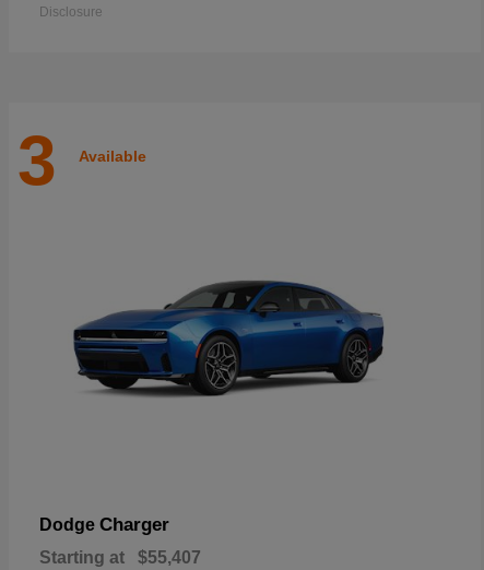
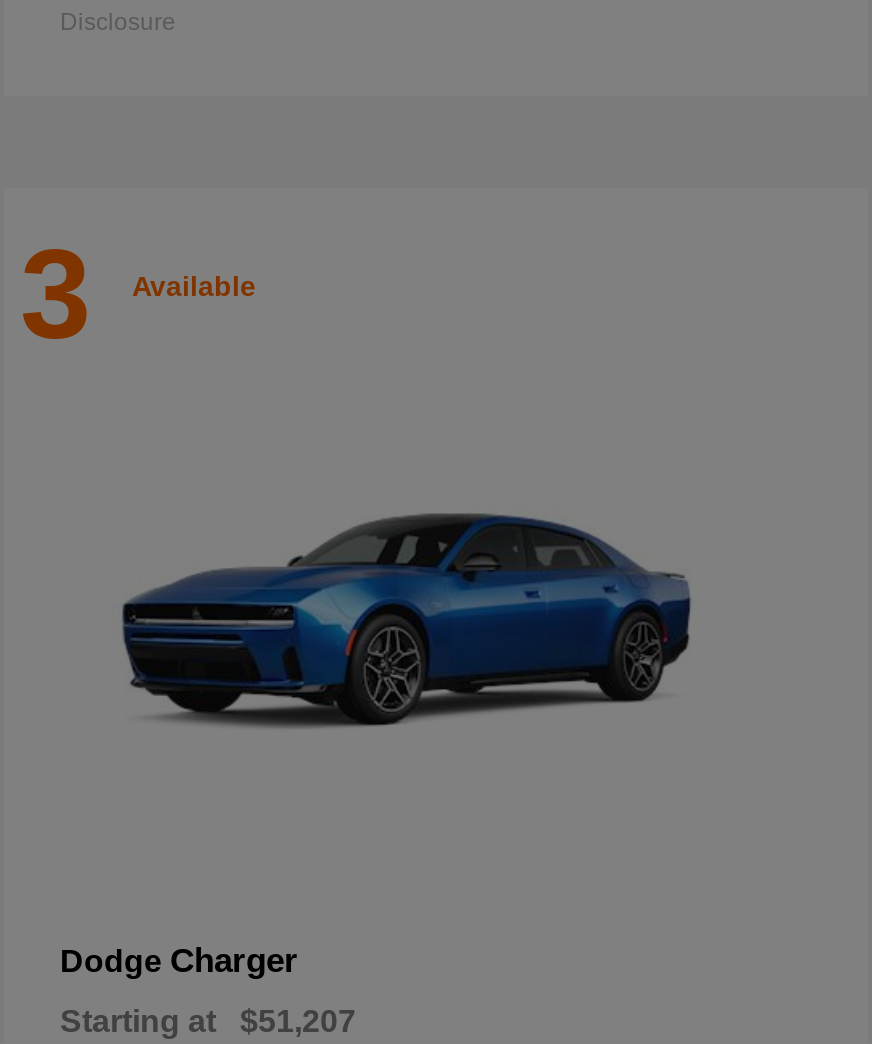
[39,548,201,567] Starting at $55,407 -> [60,1004,356,1038] Starting at $51,207

